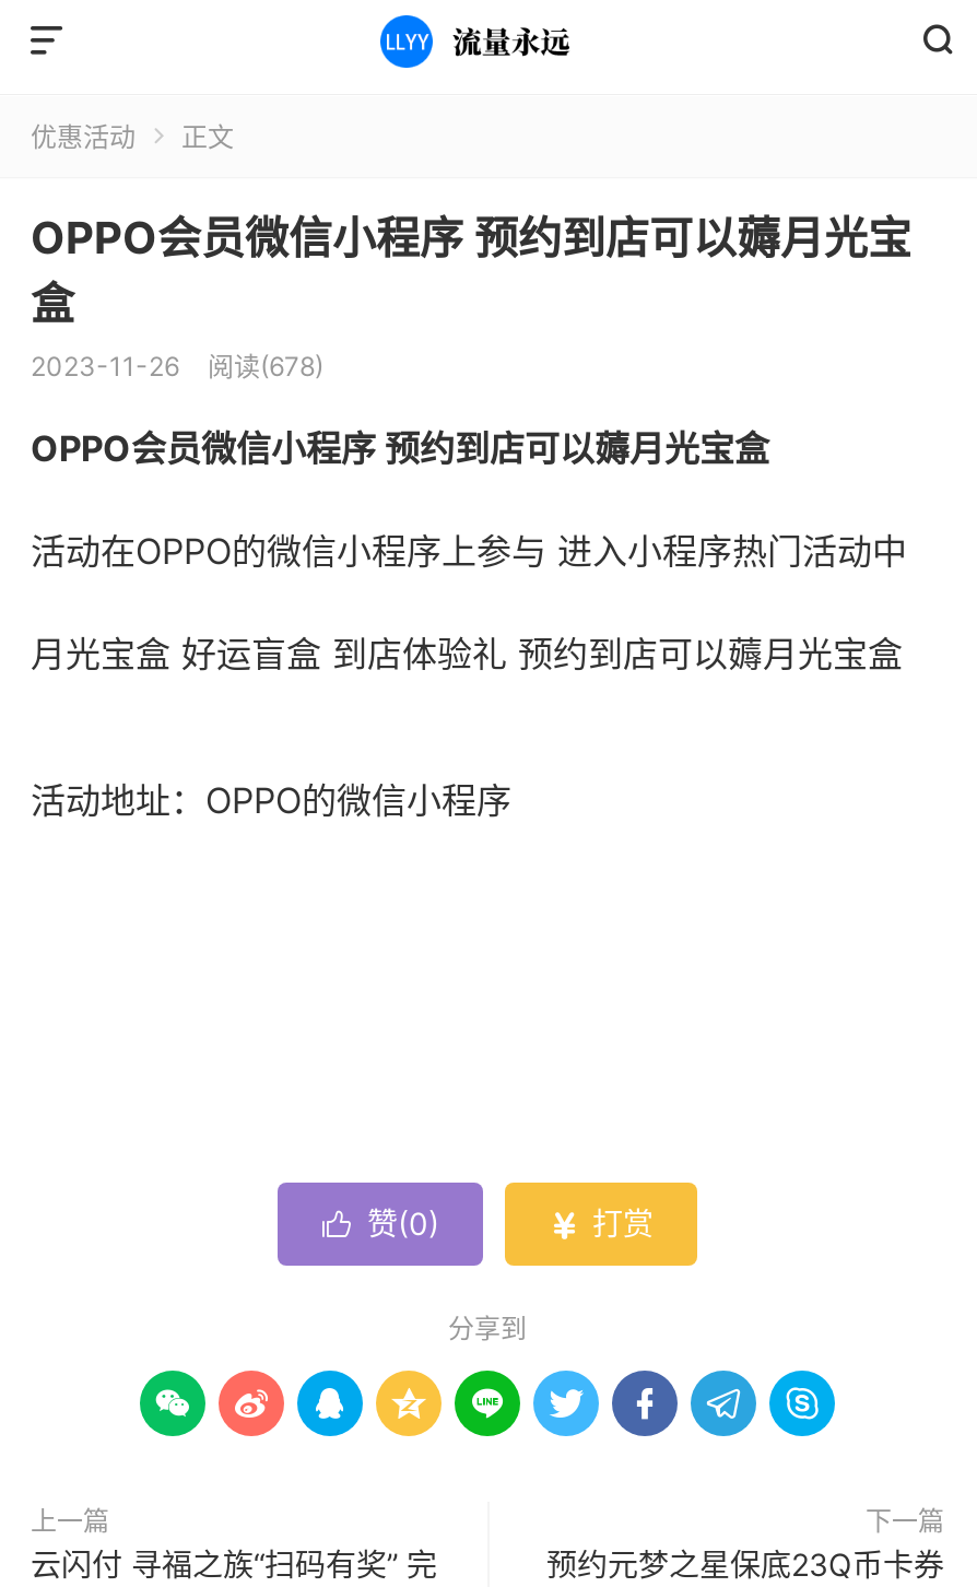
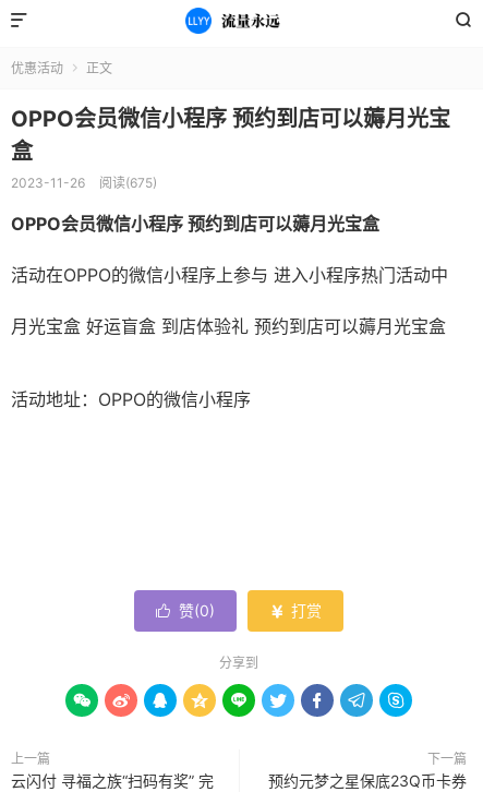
[31,350,323,383] 2023-11-26 阅读(678) -> [11,175,157,191] 2023-11-26 阅读(675)

